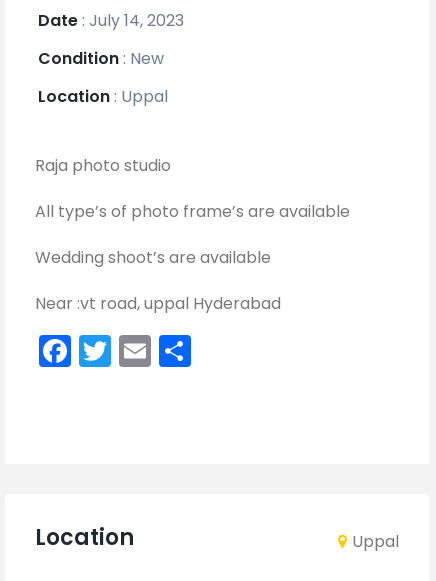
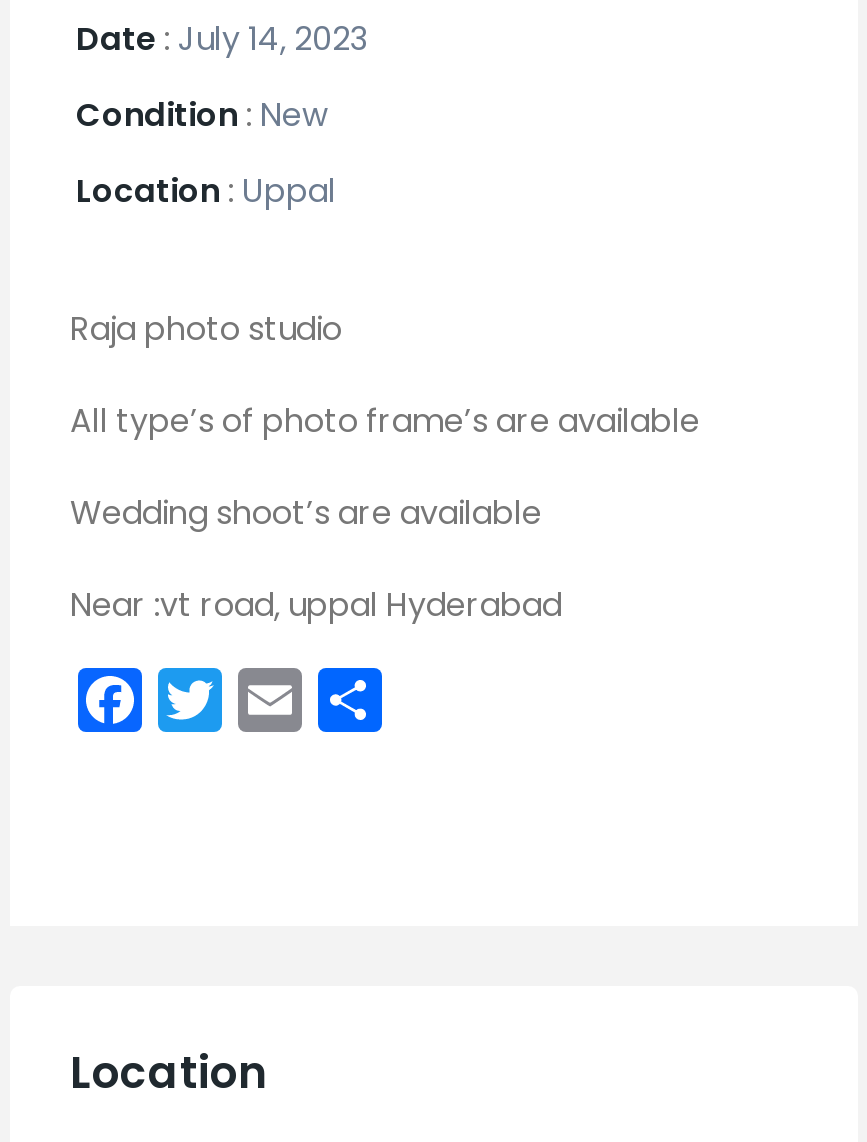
[352,530,399,553] Uppal -> none

